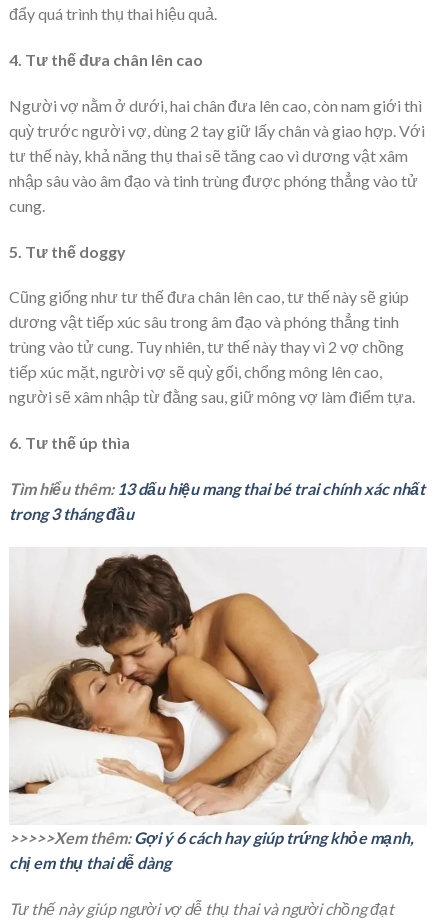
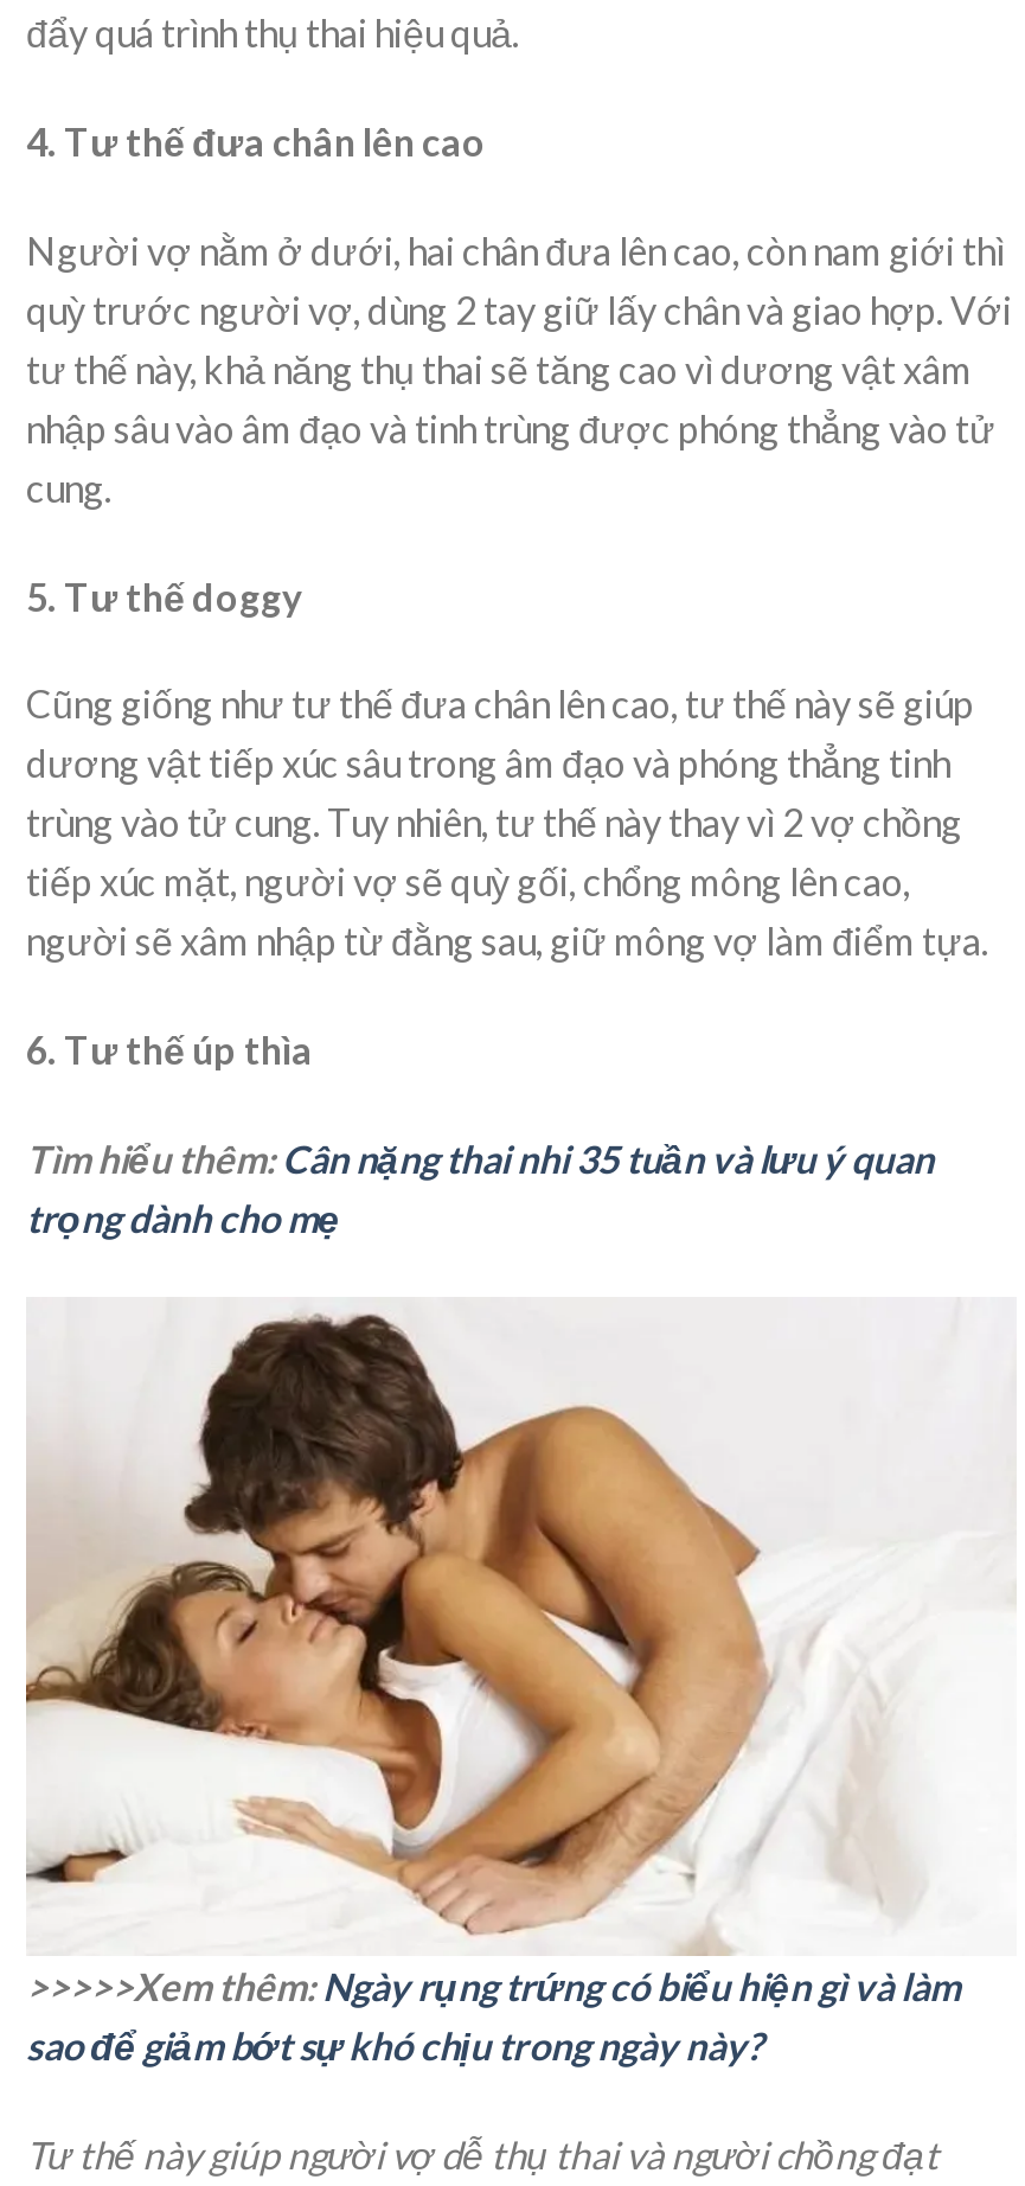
[9,479,425,523] Tìm hiểu thêm: 13 dấu hiệu mang thai bé trai chính xác nhất | trong 3 tháng đầu -> [26,1136,934,1240] Tìm hiểu thêm: Cân nặng thai nhi 35 tuần và lưu ý quan | trọng dành cho mẹ
[9,828,414,872] >>>>>Xem thêm: Gợi ý 6 cách hay giúp trứng khỏe mạnh, | chị em thụ thai dễ dàng -> [26,1964,960,2069] >>>>>Xem thêm: Ngày rụng trứng có biểu hiện gì và làm | sao để giảm bớt sự khó chịu trong ngày này?

